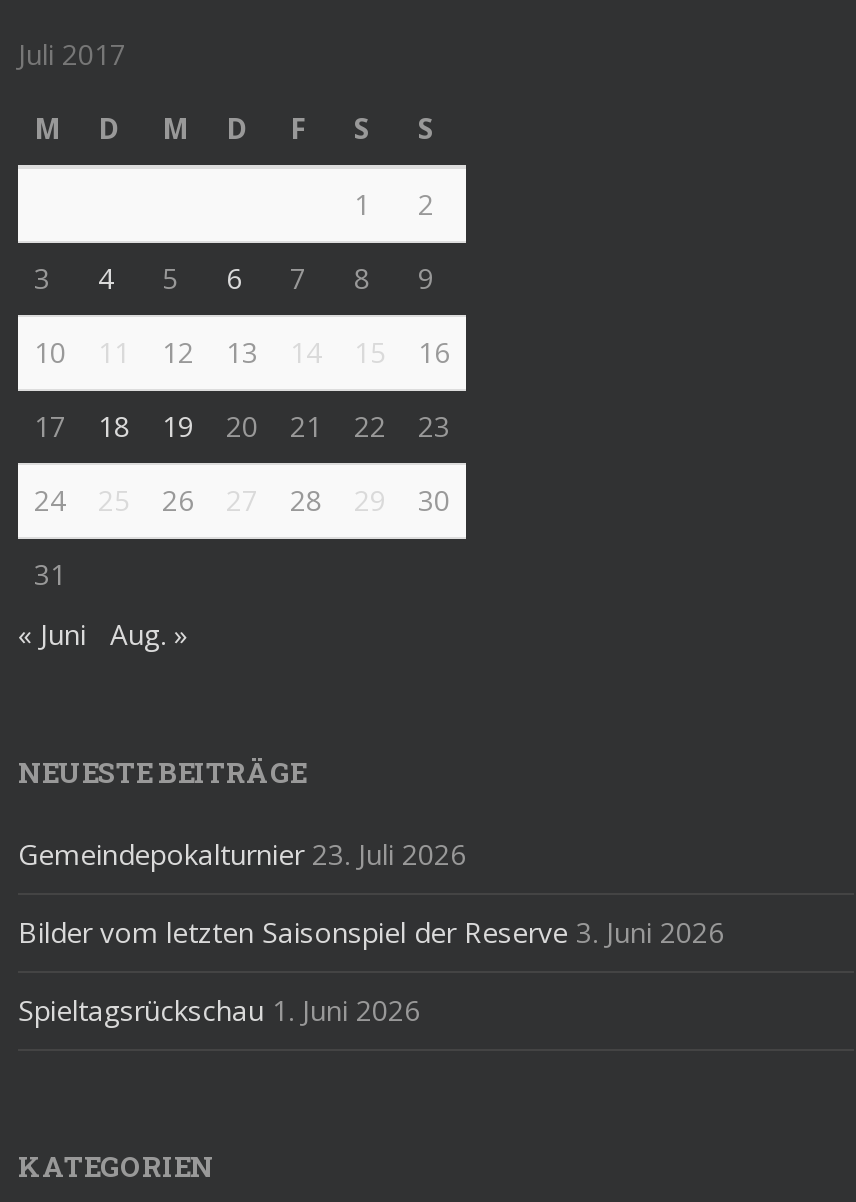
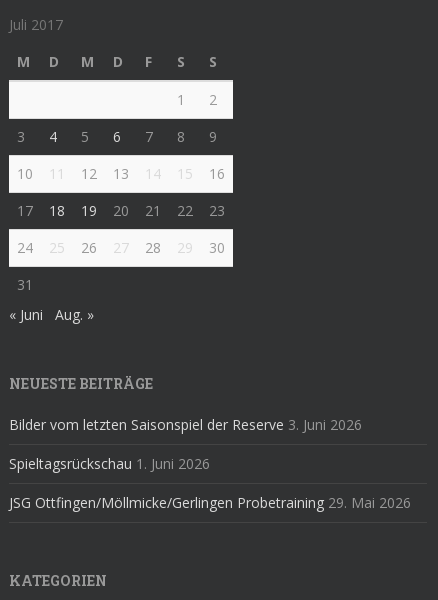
[18,834,466,872] Gemeindepokalturnier 23. Juli 2026 -> none
moved [18,912,724,1028] -> [9,415,362,473]: Bilder vom letzten Saisonspiel der Reserve 3. Juni 2026 | Spieltagsrückschau 1. Juni 2026
none -> [9,493,411,512] JSG Ottfingen/Möllmicke/Gerlingen Probetraining 29. Mai 2026

